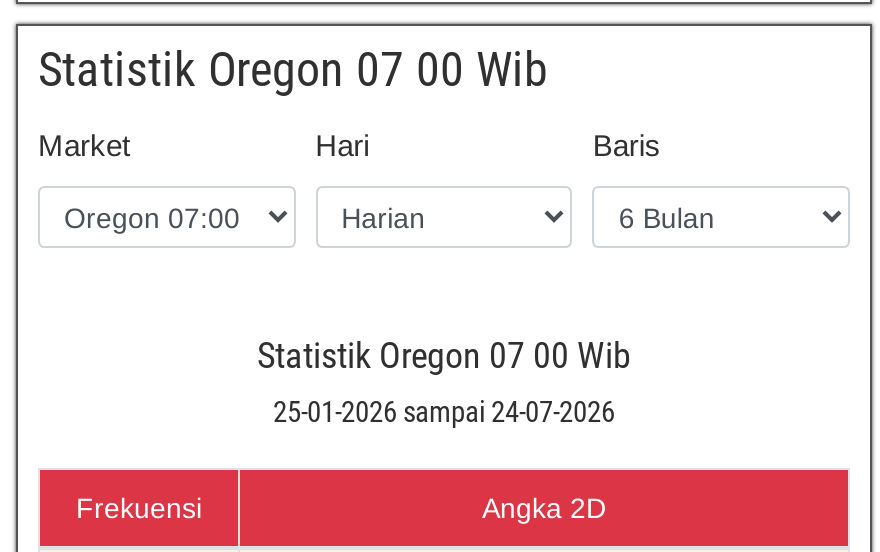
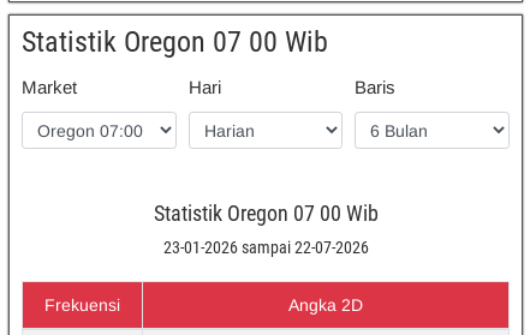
[273,396,615,430] 25-01-2026 sampai 24-07-2026 -> [163,238,368,258] 23-01-2026 sampai 22-07-2026

